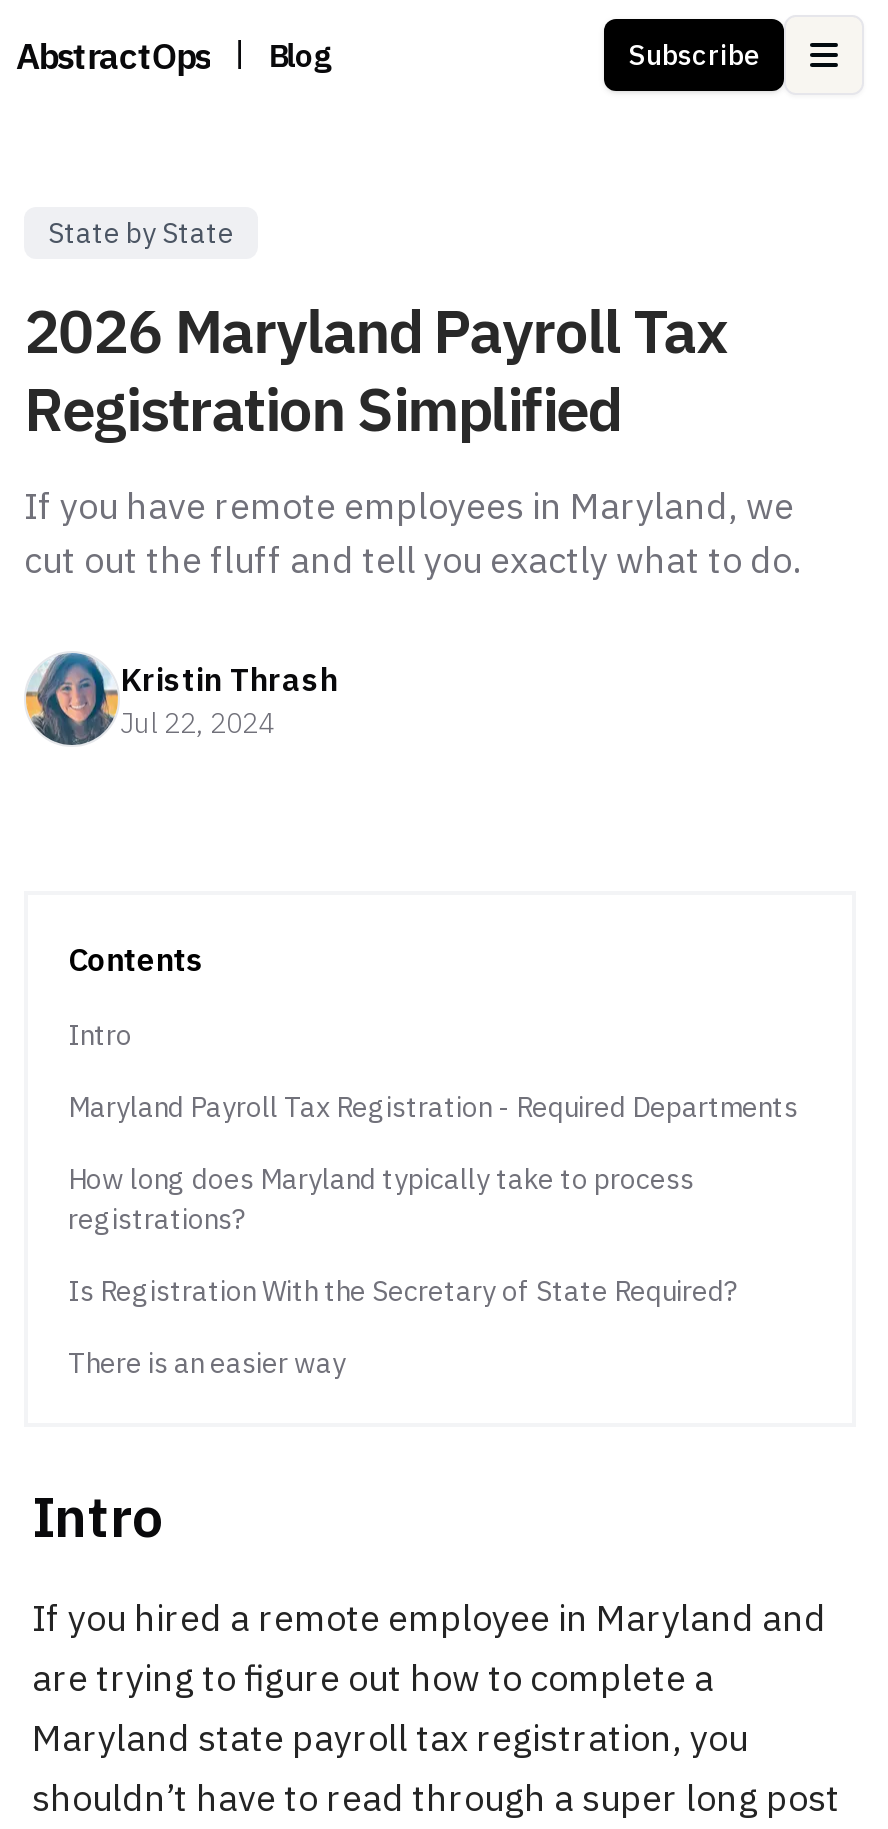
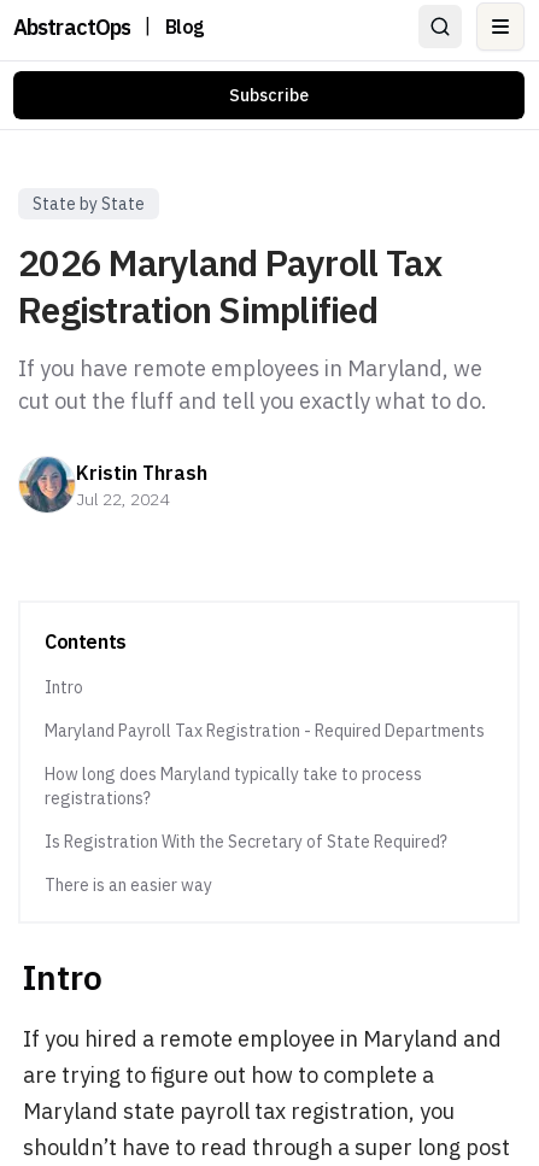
moved [628,37,760,73] -> [229,84,309,106]: Subscribe

